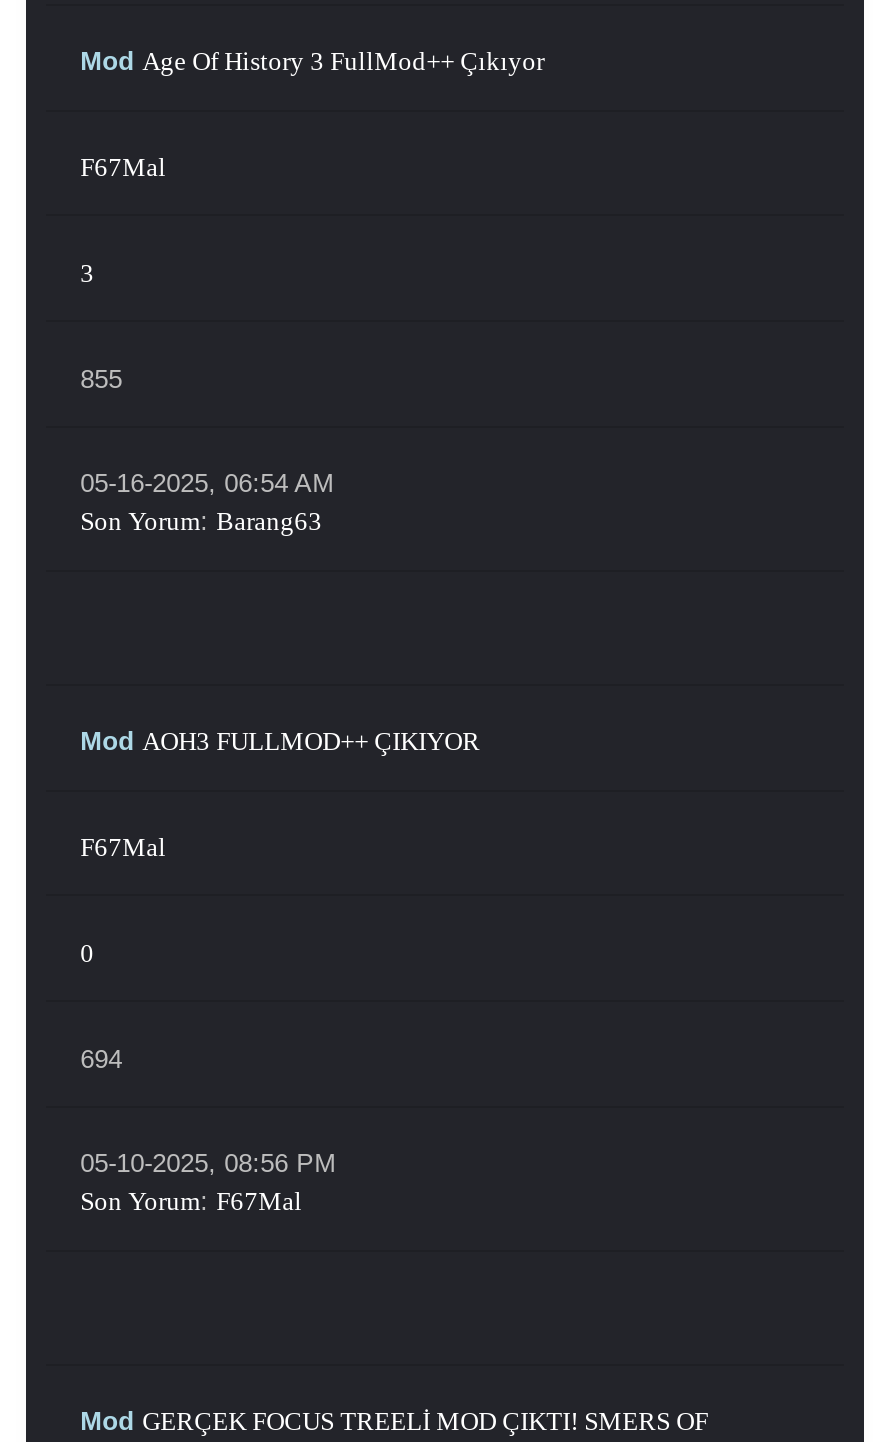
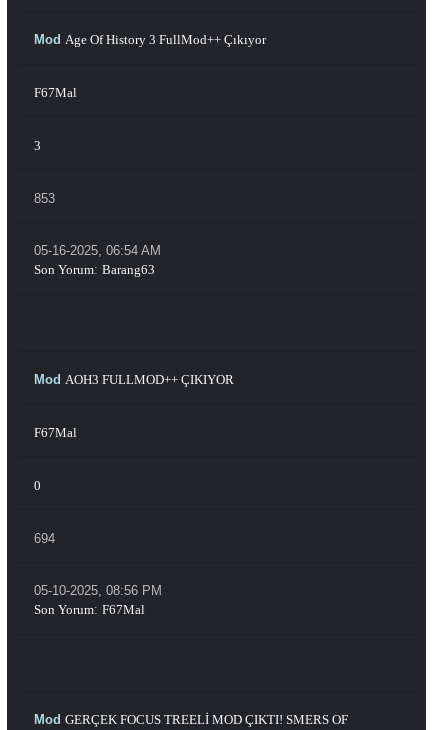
[80,363,122,393] 855 -> [34,190,55,205] 853

